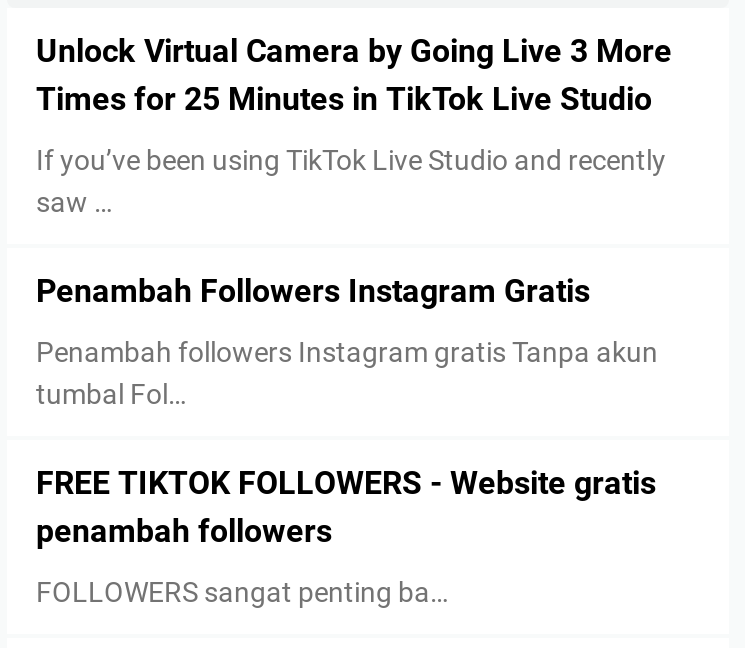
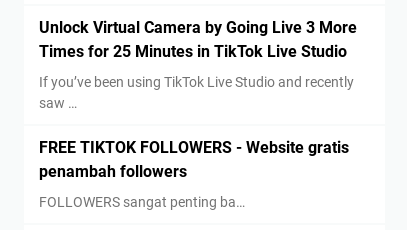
[36,273,658,411] Penambah Followers Instagram Gratis | Penambah followers Instagram gratis Tanpa akun | tumbal Fol… -> none

